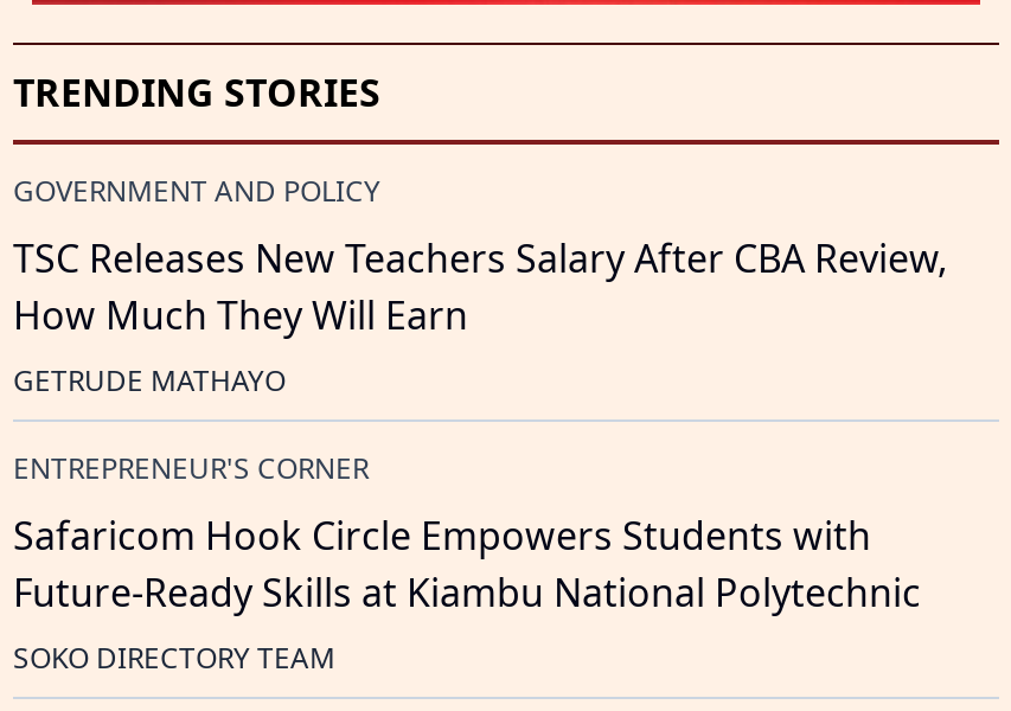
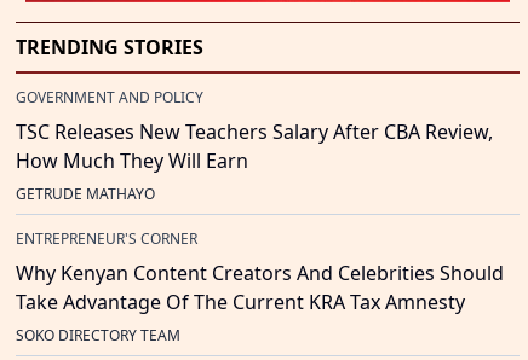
[13,510,921,619] Safaricom Hook Circle Empowers Students with | Future-Ready Skills at Kiambu National Polytechnic -> [16,260,504,316] Why Kenyan Content Creators And Celebrities Should | Take Advantage Of The Current KRA Tax Amnesty

